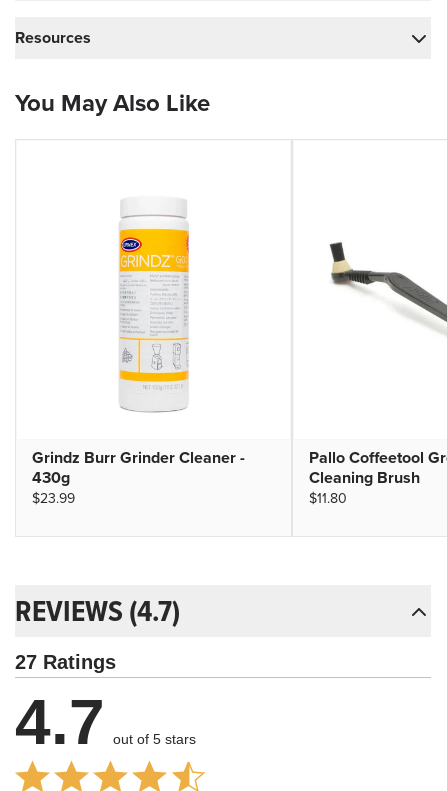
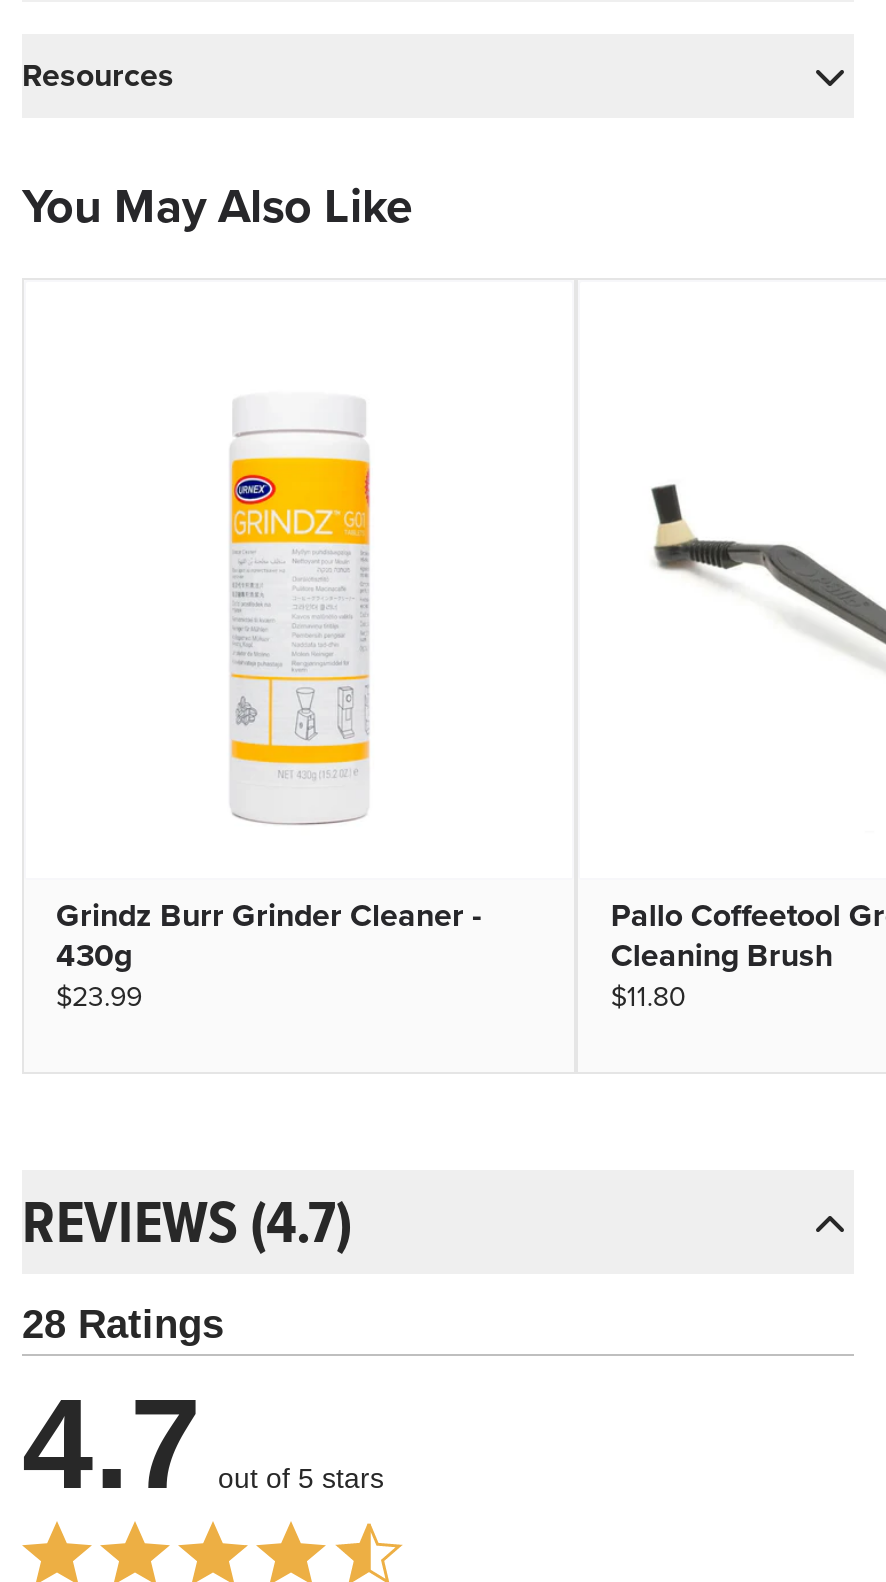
[15,651,116,673] 27 Ratings -> [22,1301,224,1345] 28 Ratings

